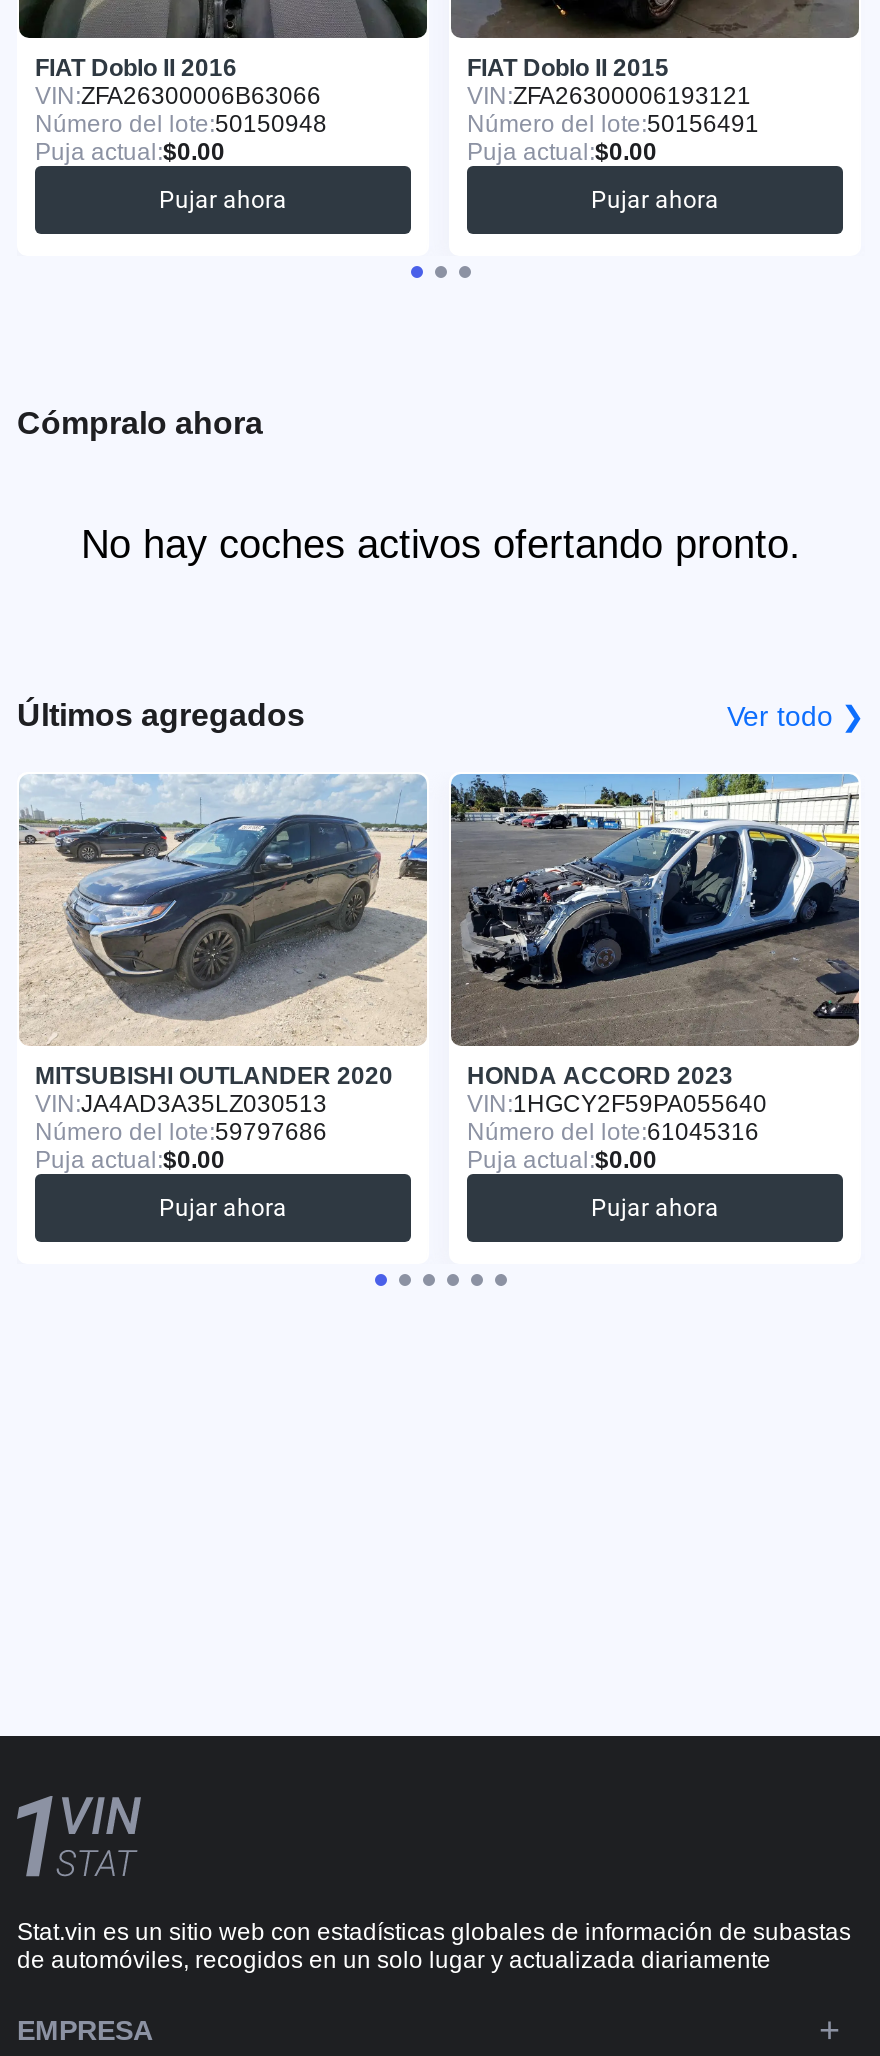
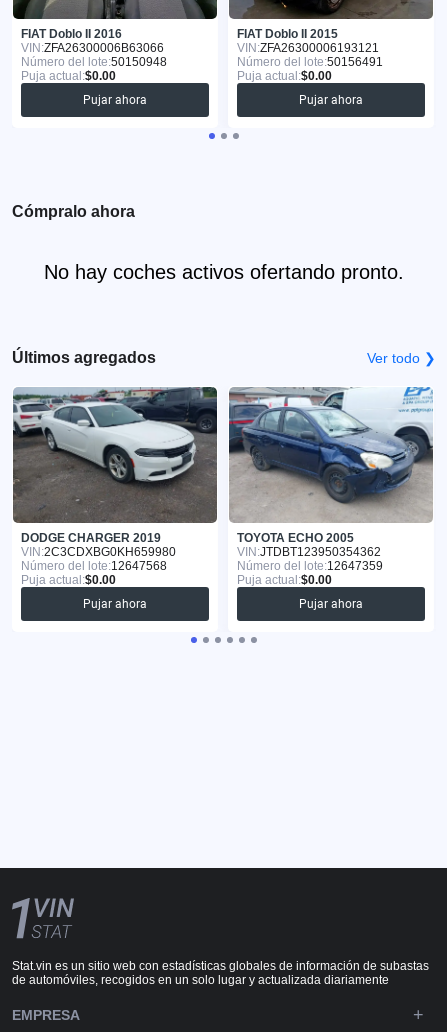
[19,774,429,1147] [image] | MITSUBISHI OUTLANDER 2020 | VIN: JA4AD3A35LZ030513 | Número del lote:59797686 -> [12,386,218,573] [image] | DODGE CHARGER 2019 | VIN: 2C3CDXBG0KH659980 | Número del lote:12647568
[451,772,861,1147] [image] | HONDA ACCORD 2023 | VIN: 1HGCY2F59PA055640 | Número del lote:61045316 -> [229,387,433,573] [image] | TOYOTA ECHO 2005 | VIN: JTDBT123950354362 | Número del lote:12647359

